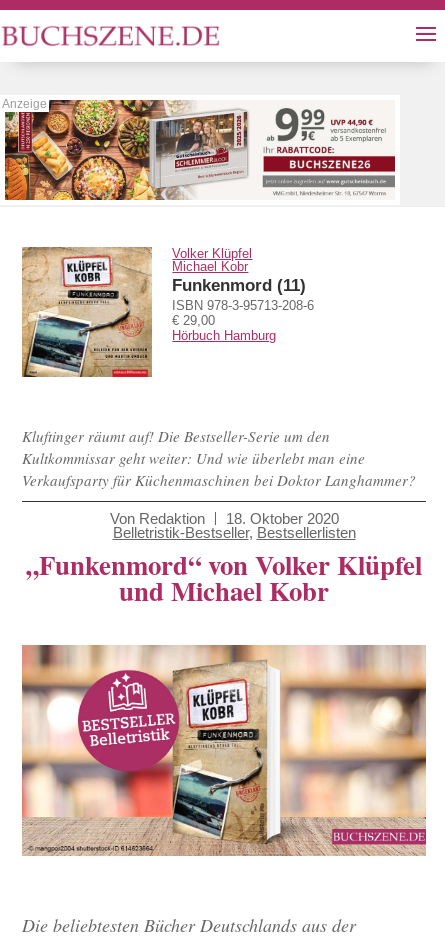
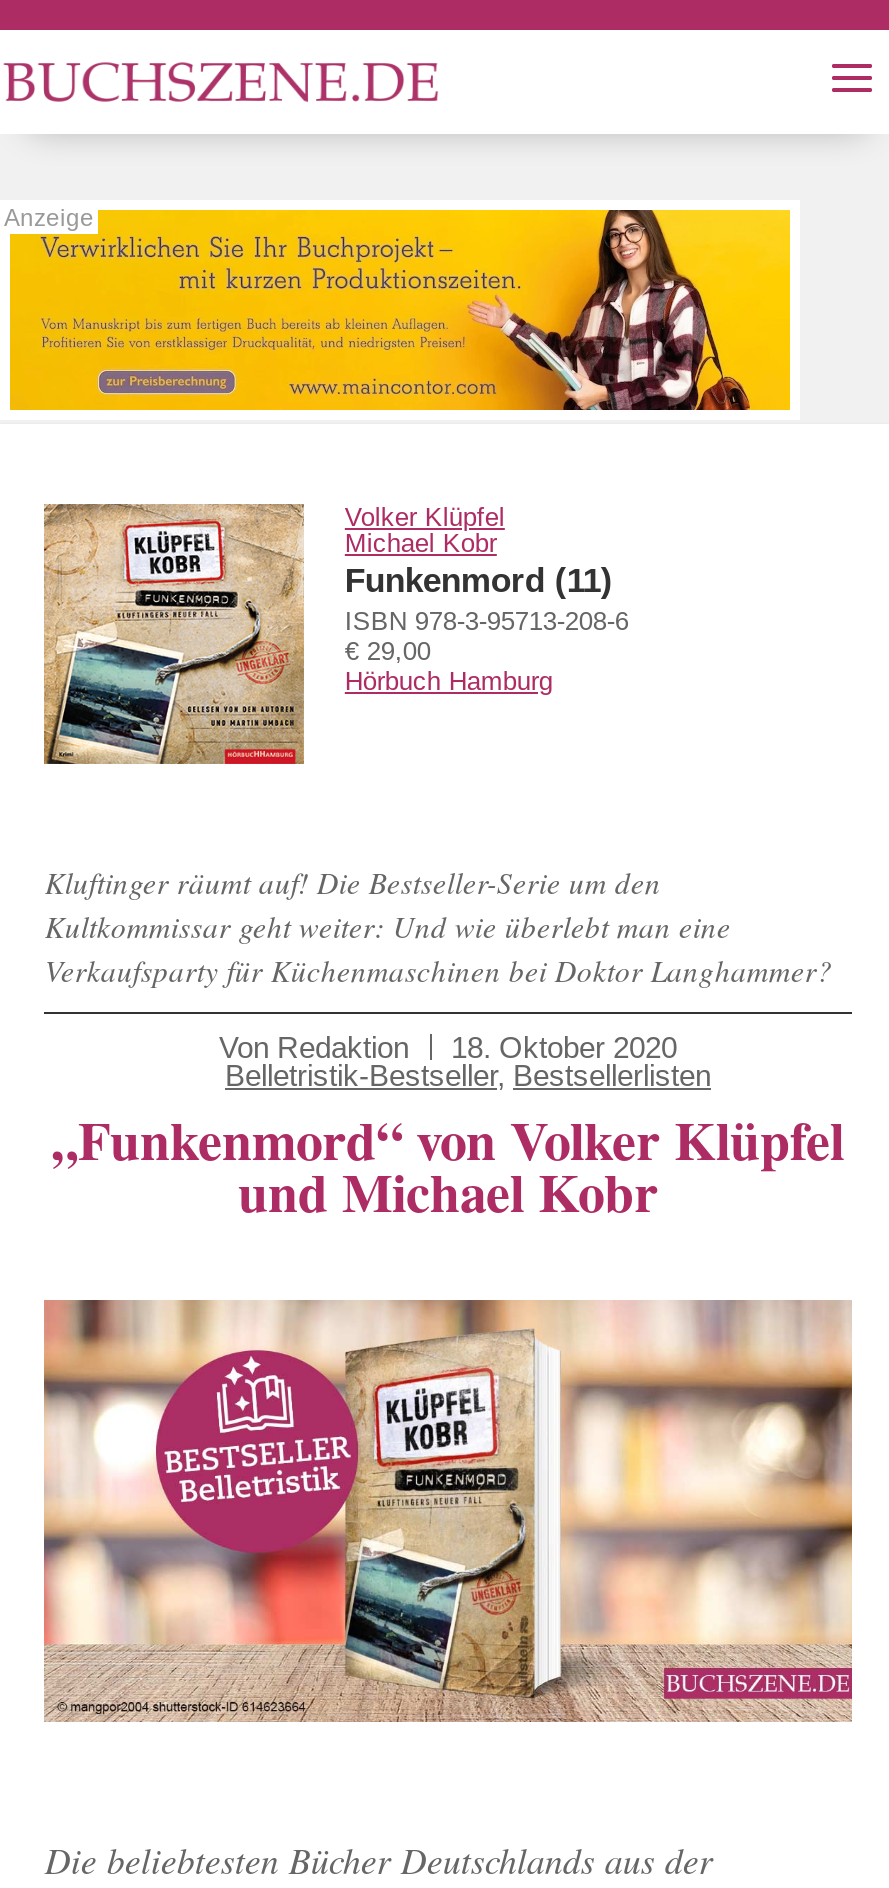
[4,99,396,201] [image] -> [8,208,792,412] [image]

